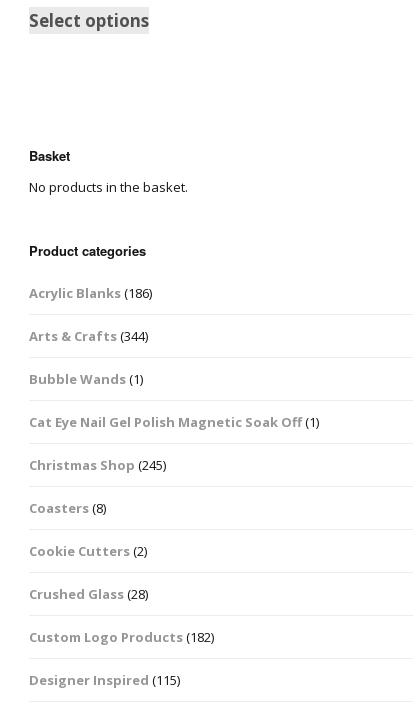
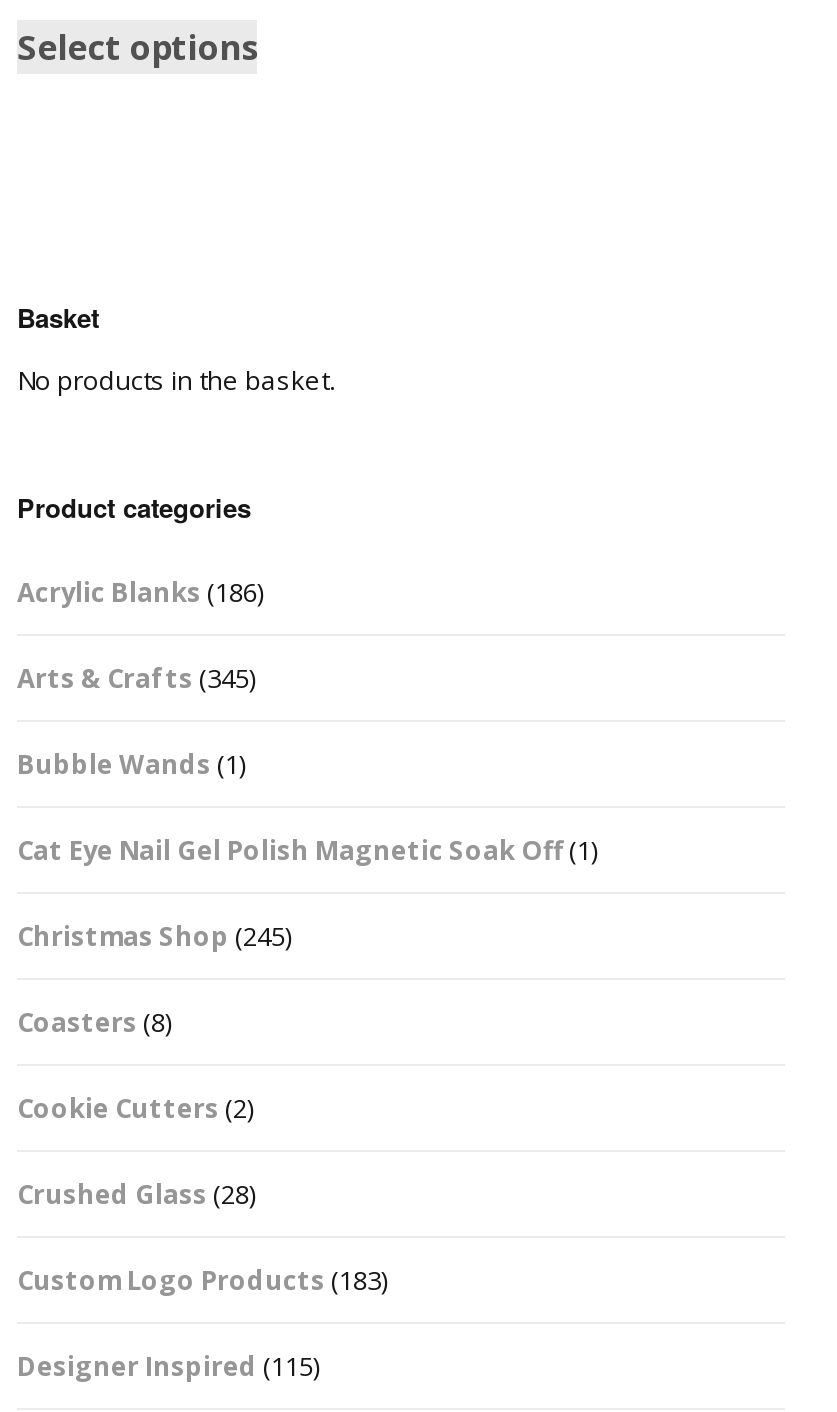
[29,327,148,345] Arts & Crafts (344) -> [17,660,255,696] Arts & Crafts (345)
[29,628,214,646] Custom Logo Products (182) -> [17,1262,387,1298] Custom Logo Products (183)

